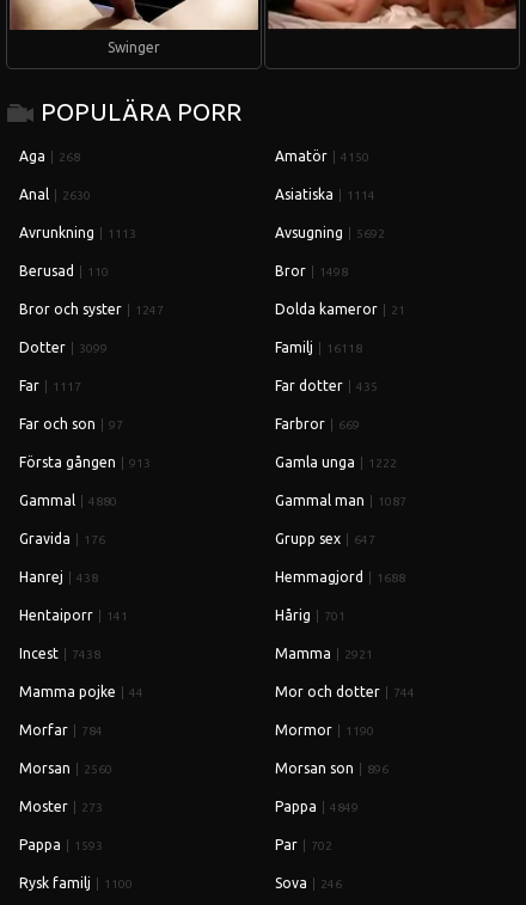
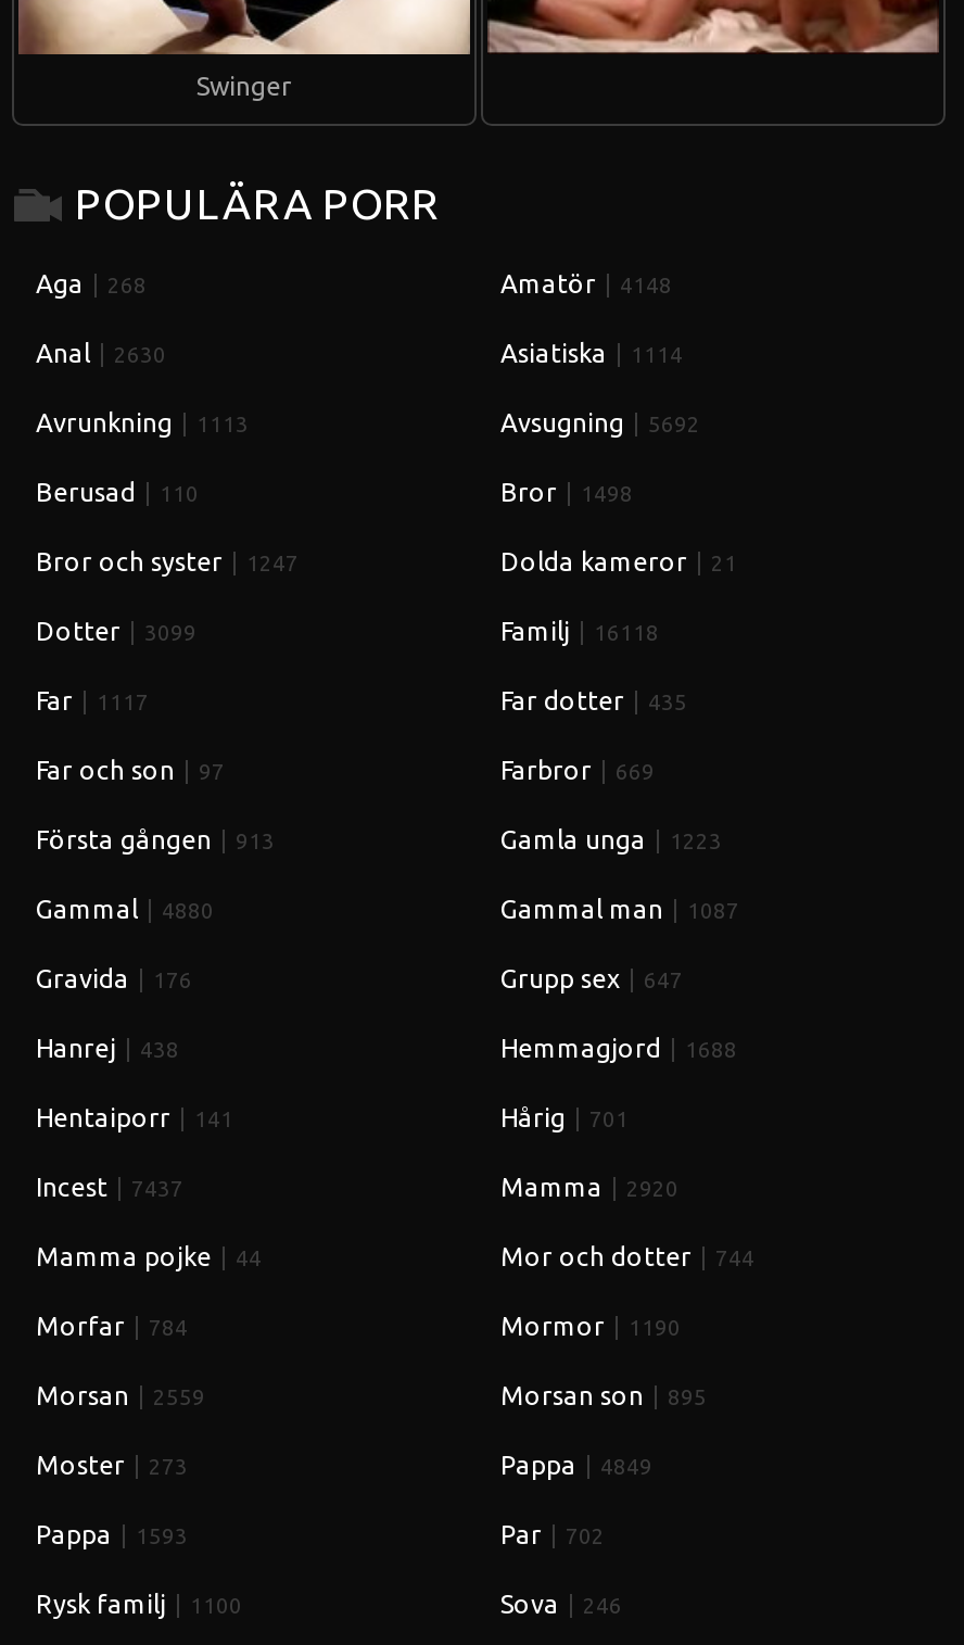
[275,148,369,164] Amatör 4150 -> [500,269,672,298] Amatör 4148
[275,454,397,470] Gamla unga 1222 -> [500,825,722,853] Gamla unga 1223
[19,646,100,661] Incest 7438 -> [36,1173,183,1201] Incest 7437
[275,646,373,661] Mamma 2921 -> [500,1173,678,1201] Mamma 2920
[19,760,112,776] Morsan 2560 -> [36,1381,205,1409] Morsan 2559
[275,760,389,776] Morsan son 896 -> [500,1381,707,1409] Morsan son 895

